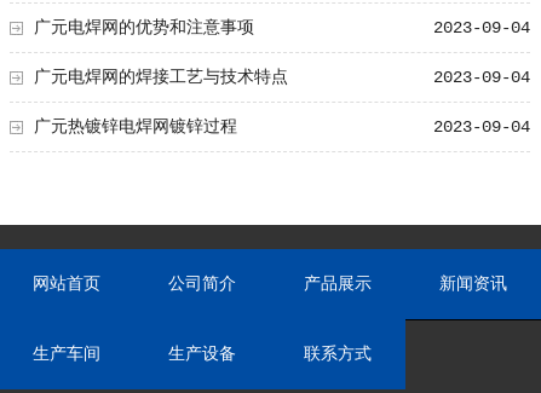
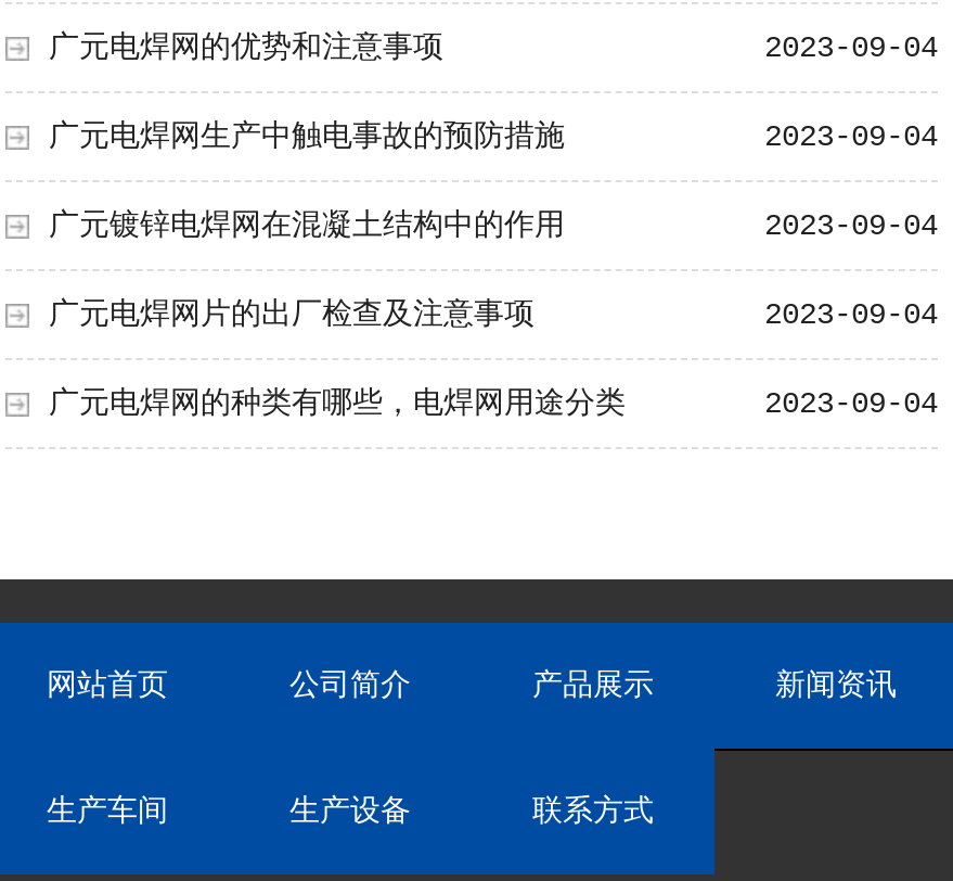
[34,68,288,87] 广元电焊网的焊接工艺与技术特点 -> [49,119,565,154] 广元电焊网生产中触电事故的预防措施
[34,117,237,137] 广元热镀锌电焊网镀锌过程 -> [49,208,938,421] 广元镀锌电焊网在混凝土结构中的作用 | 2023-09-04 | 广元电焊网片的出厂检查及注意事项 | 2023-09-04 | 广元电焊网的种类有哪些，电焊网用途分类

